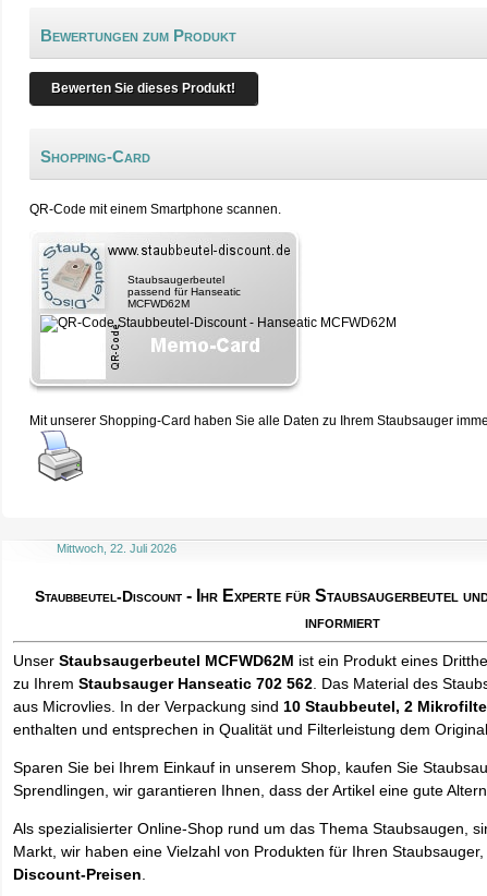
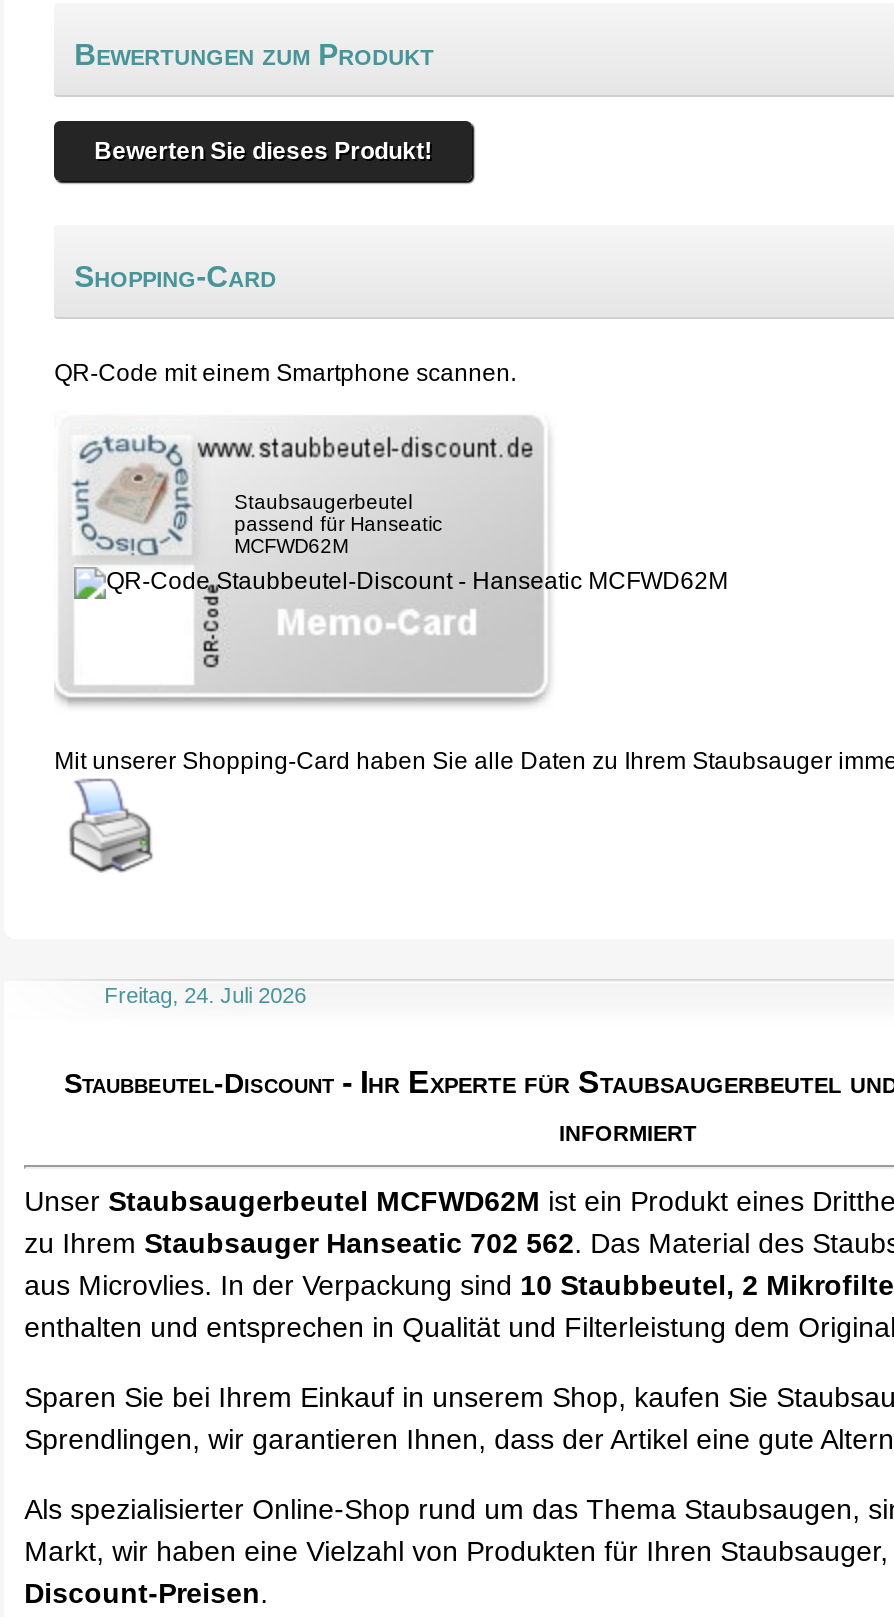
[57,541,177,554] Mittwoch, 22. Juli 2026 -> [104,982,306,1006] Freitag, 24. Juli 2026

